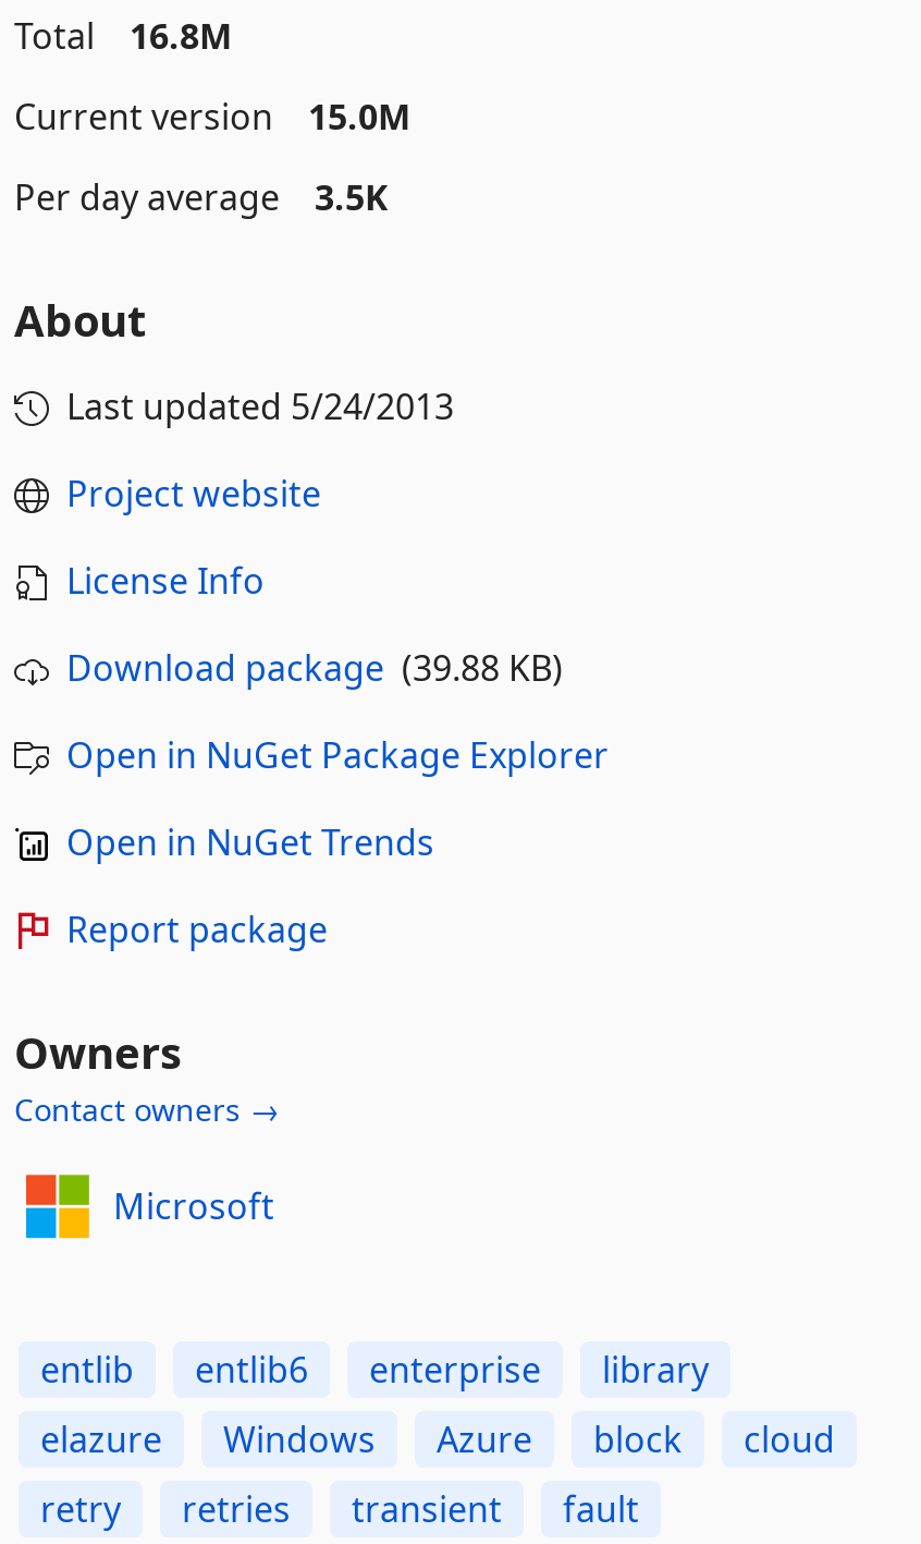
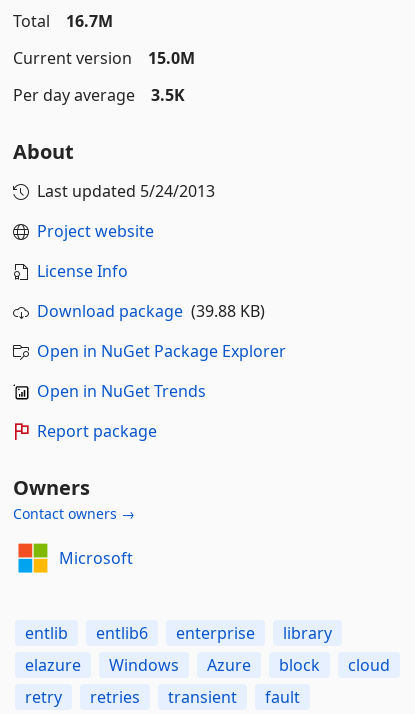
[14,12,232,60] Total 16.8M -> [13,10,113,32] Total 16.7M

